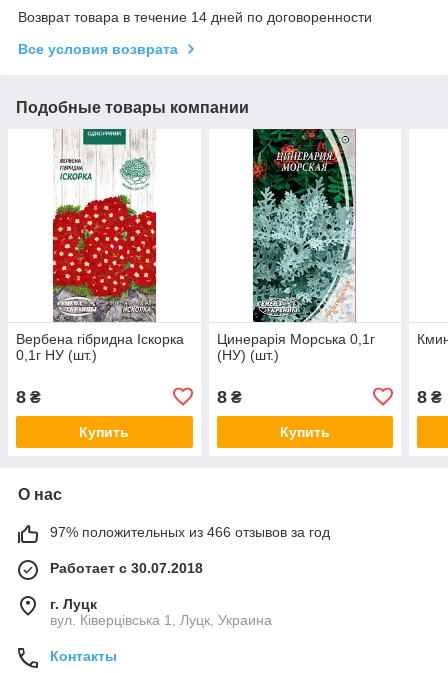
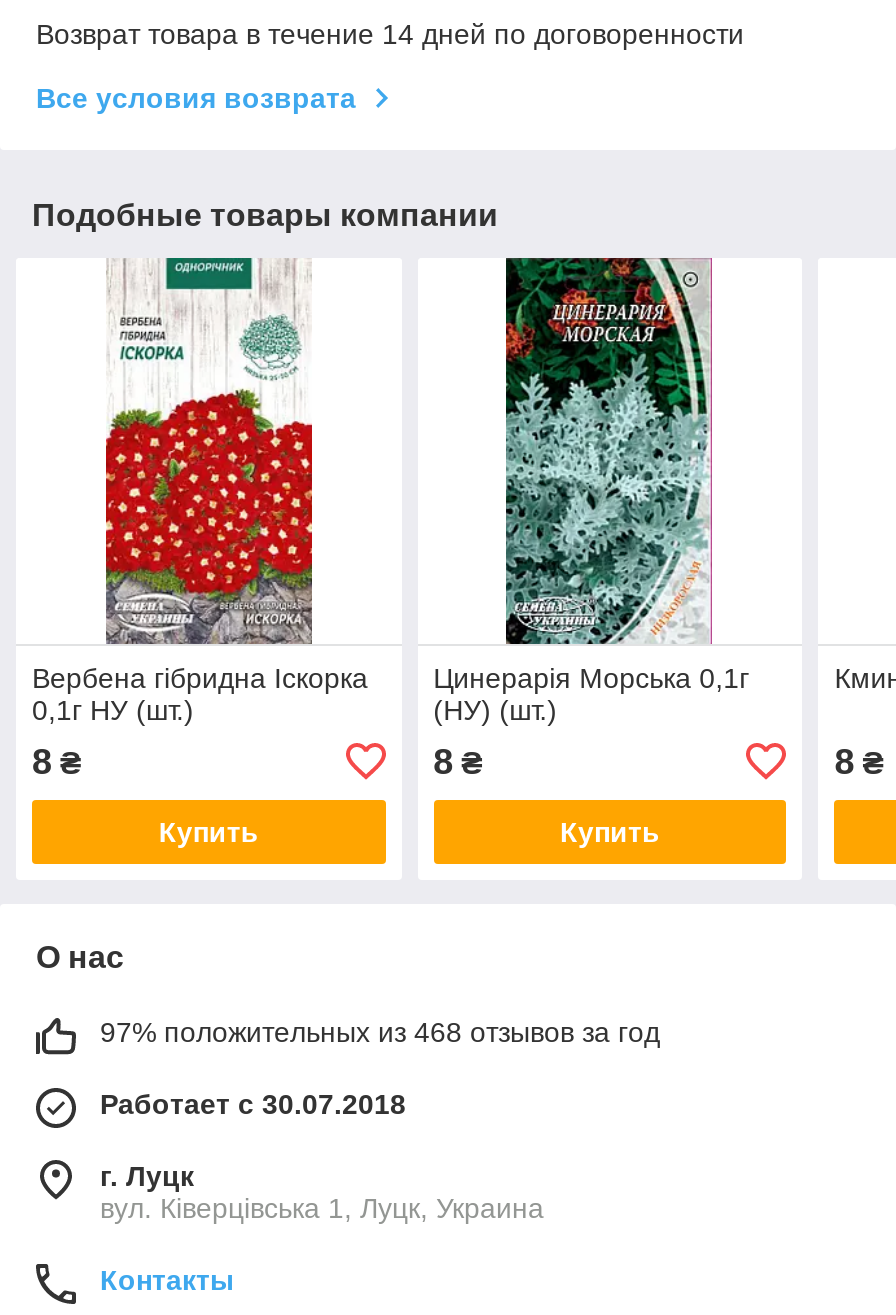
[50,524,330,540] 97% положительных из 466 отзывов за год -> [100,1016,660,1048] 97% положительных из 468 отзывов за год

